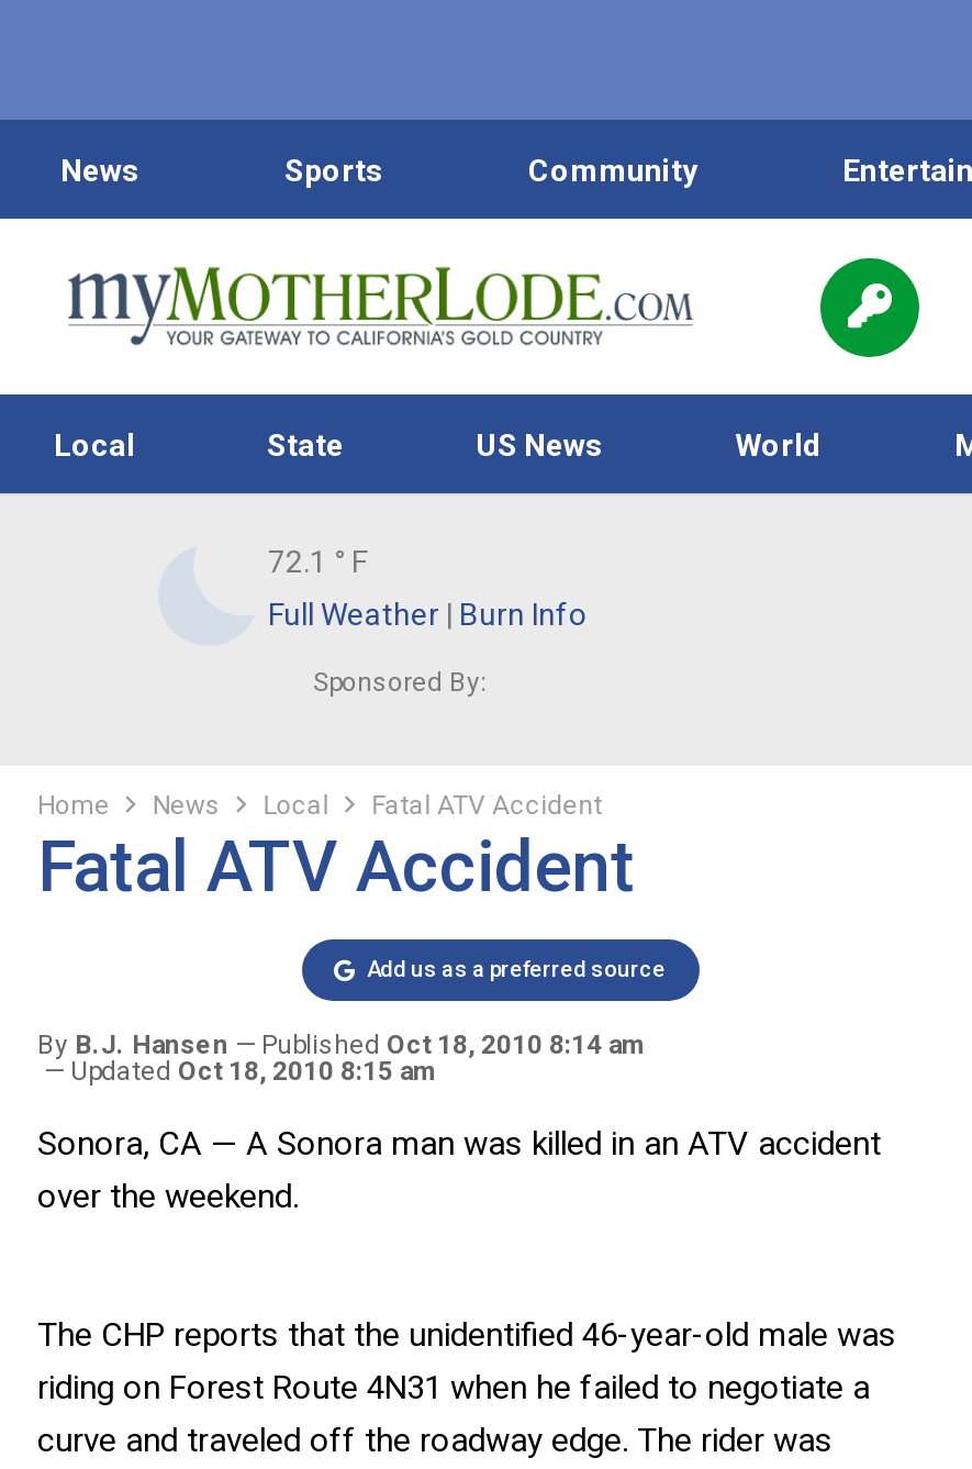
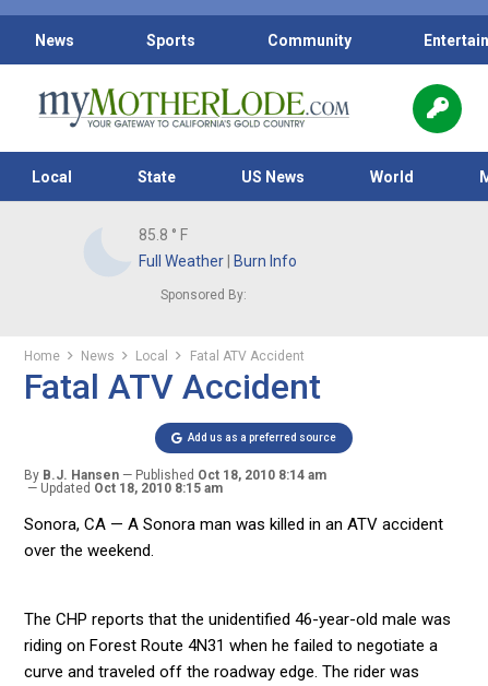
[268,544,367,579] 72.1 ° F -> [138,226,187,244] 85.8 ° F

